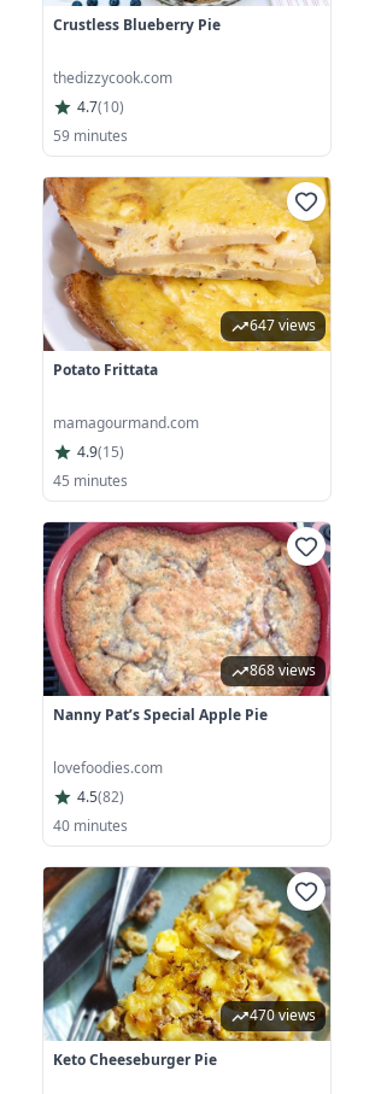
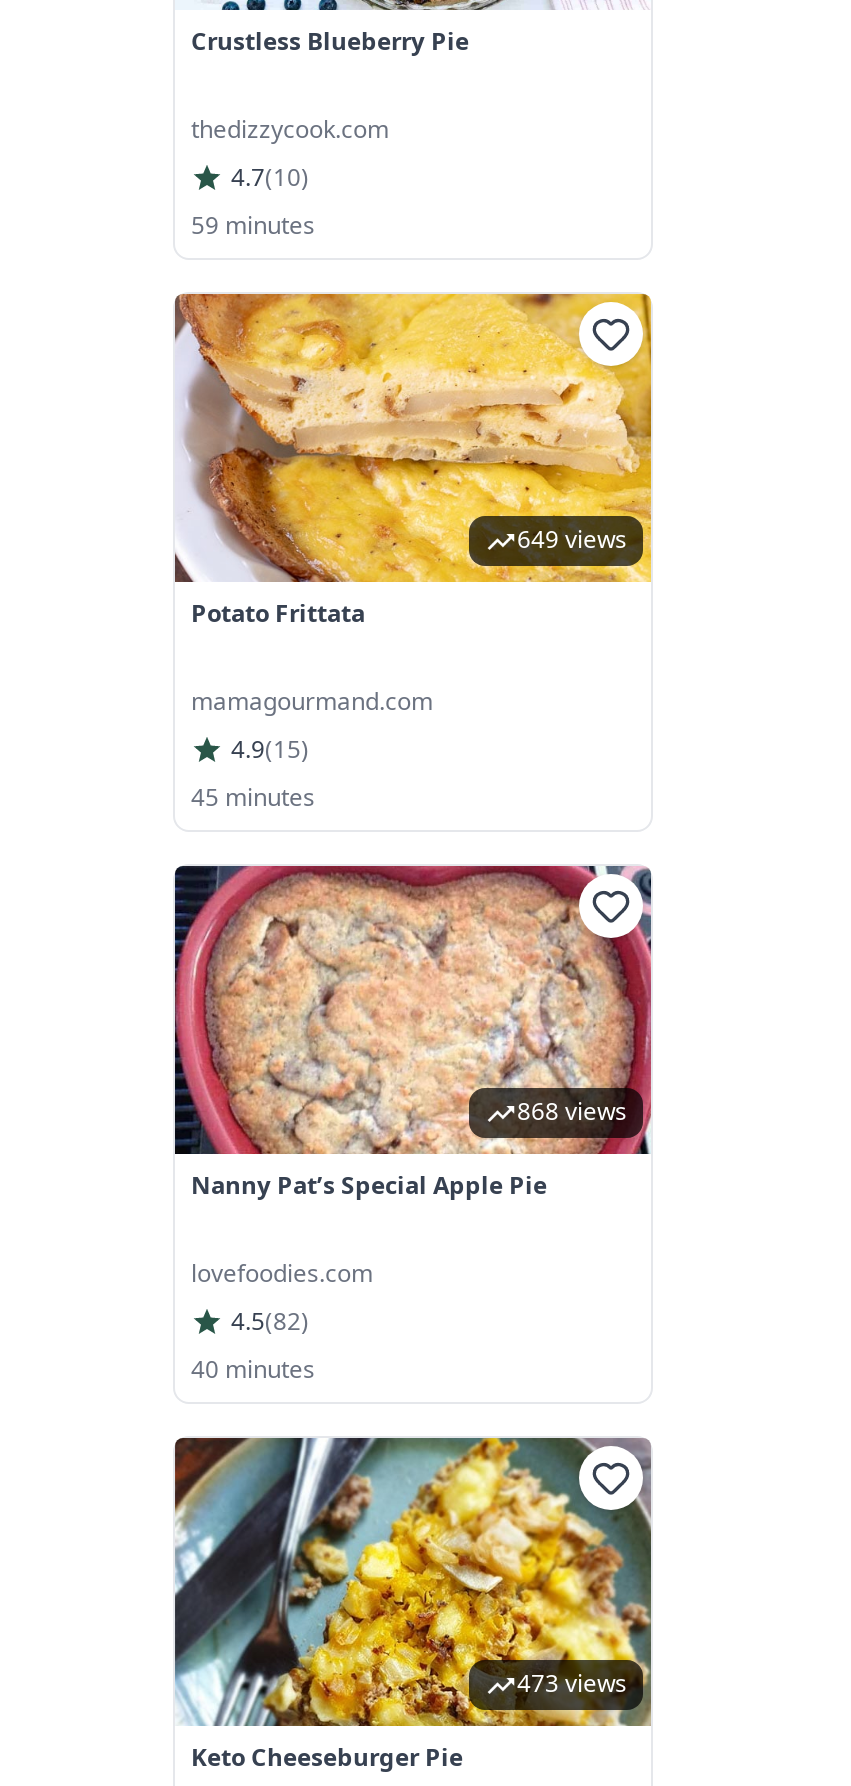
[250,315,316,336] 647 views -> [517,522,627,556] 649 views
[250,1005,316,1025] 470 views -> [517,1666,627,1700] 473 views

